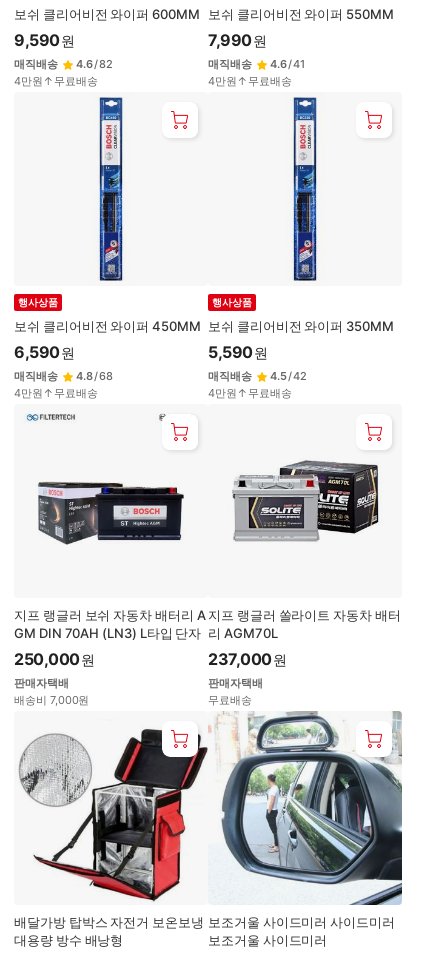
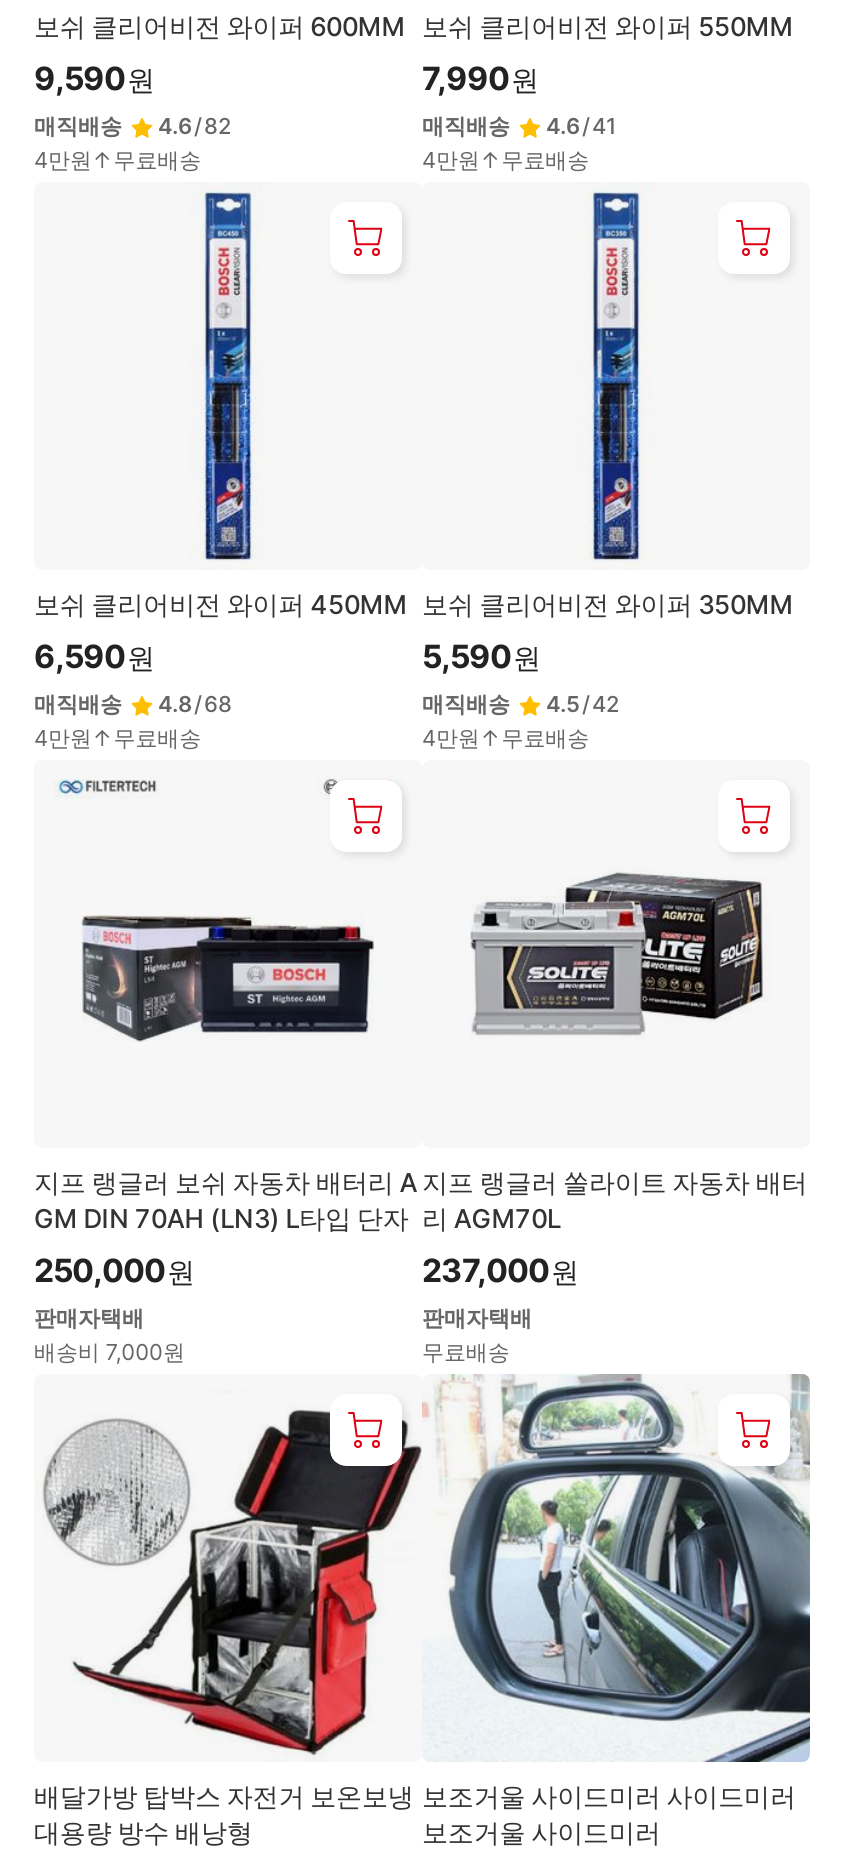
[18,296,58,308] 행사상품 -> none
[212,296,252,308] 행사상품 -> none

